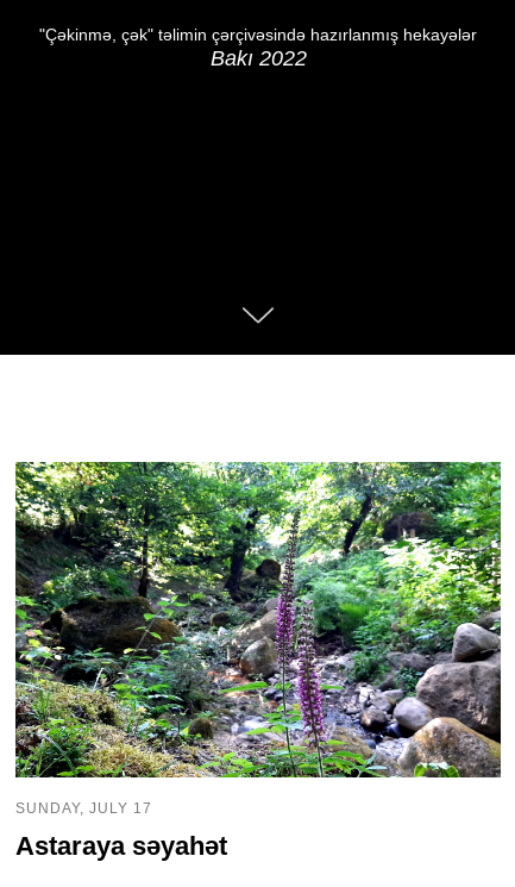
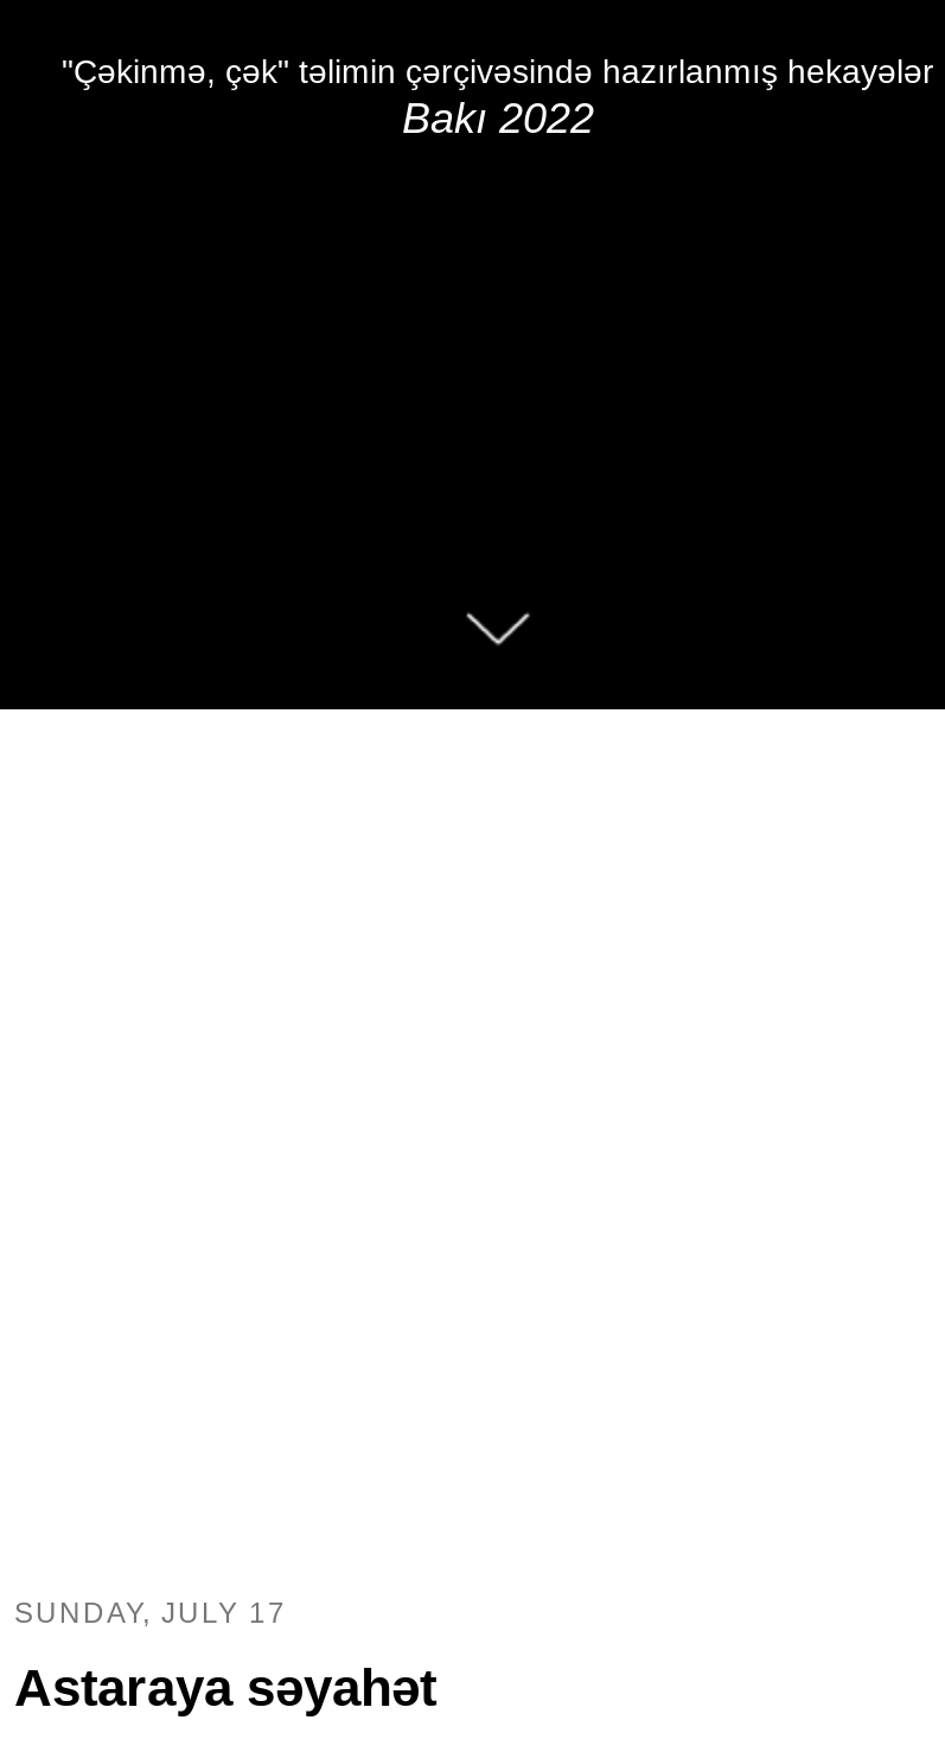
[14,461,502,779] [image] -> none

